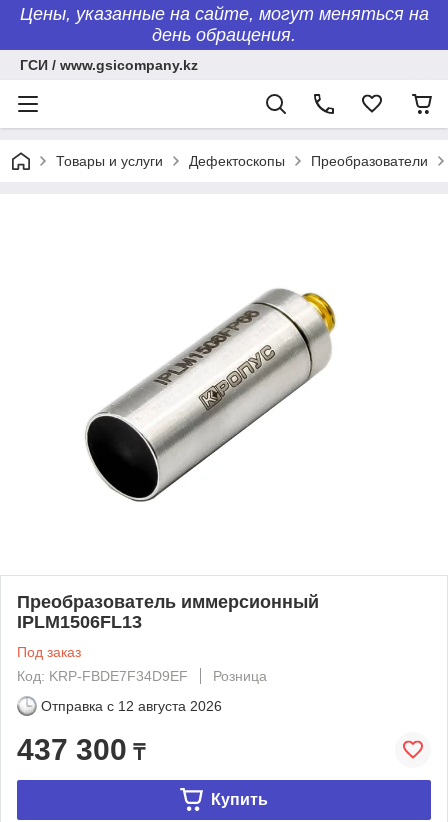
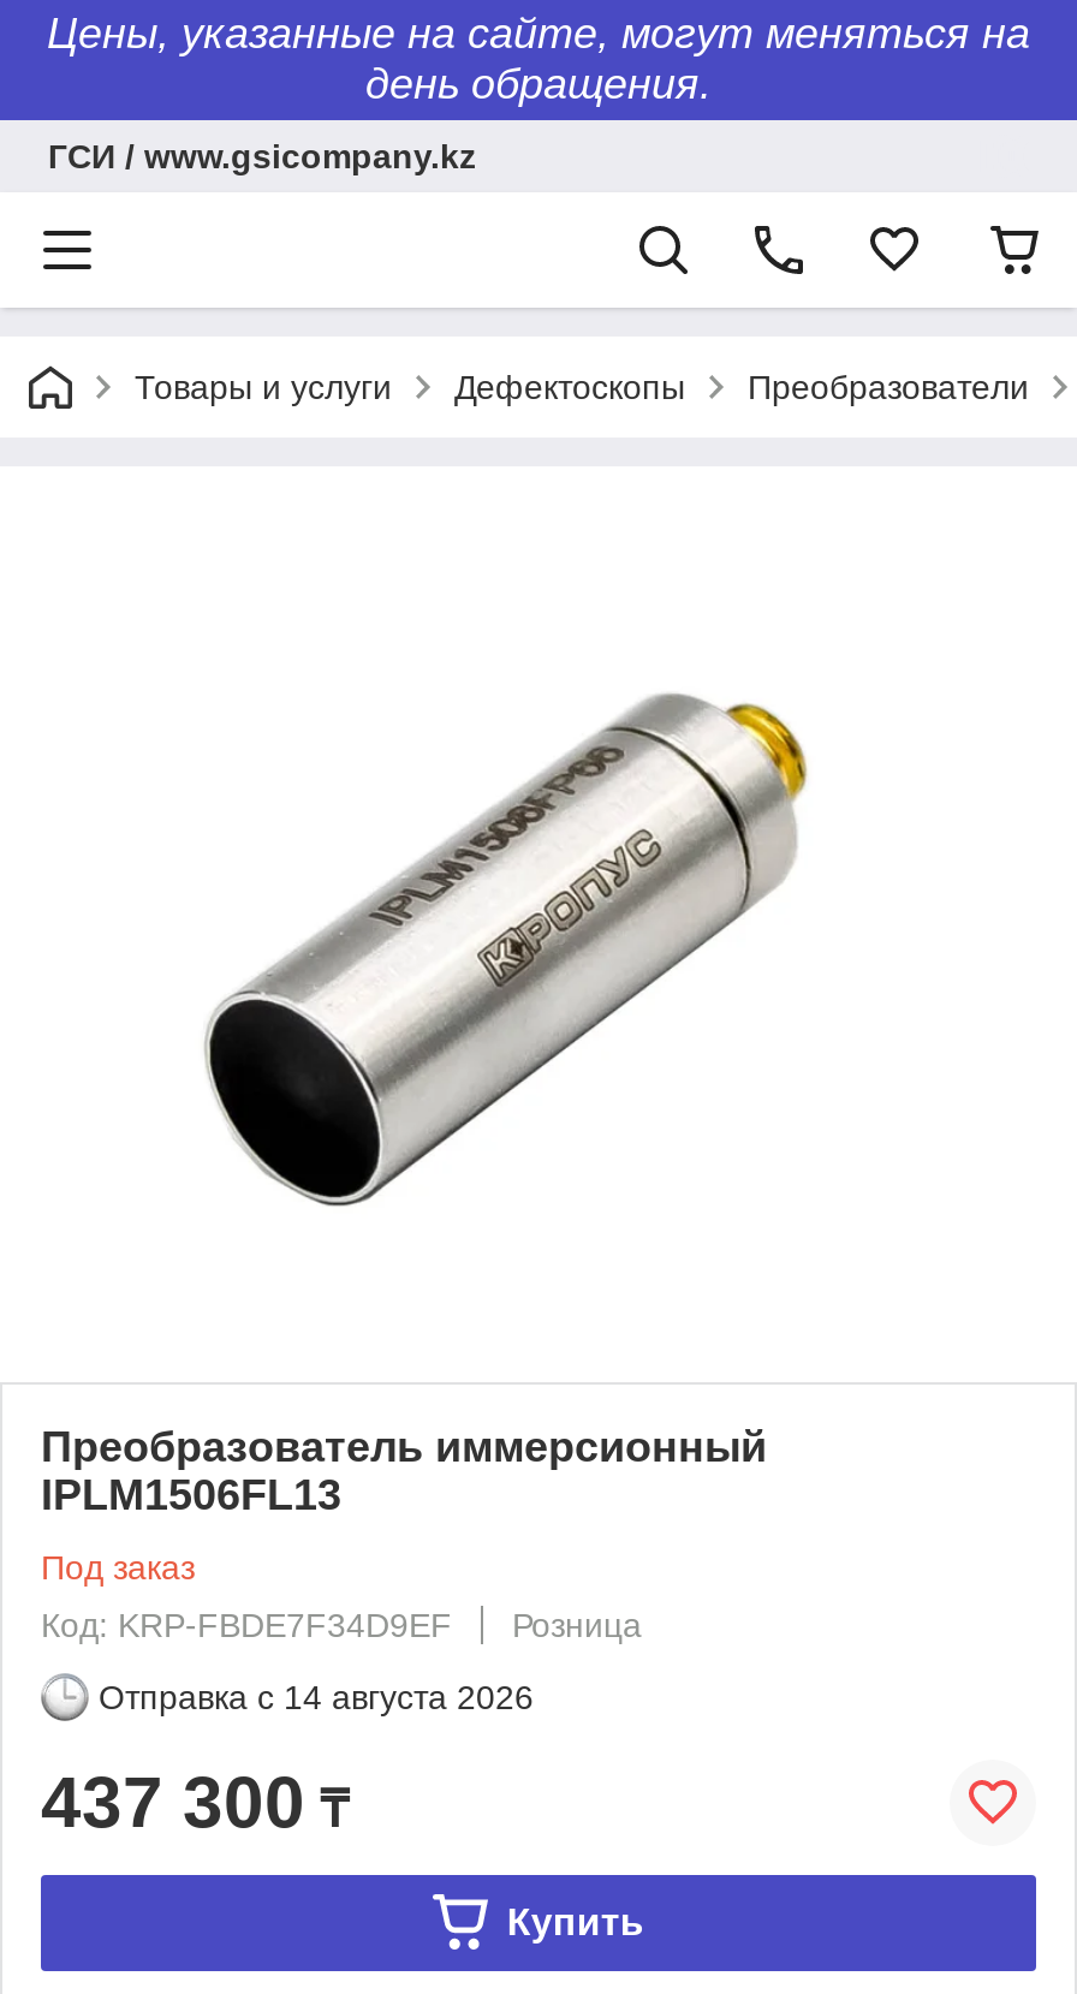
[41,698,222,714] Отправка с 12 августа 2026 -> [99,1677,534,1716] Отправка с 14 августа 2026

